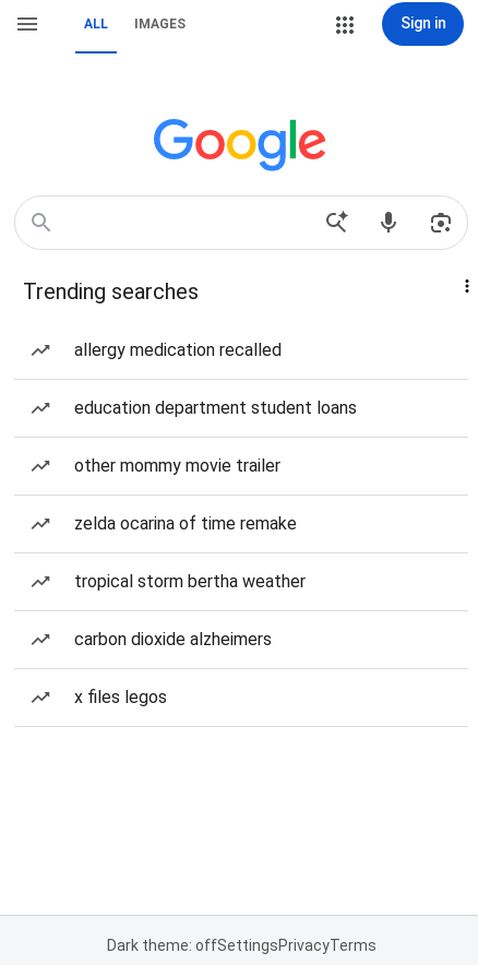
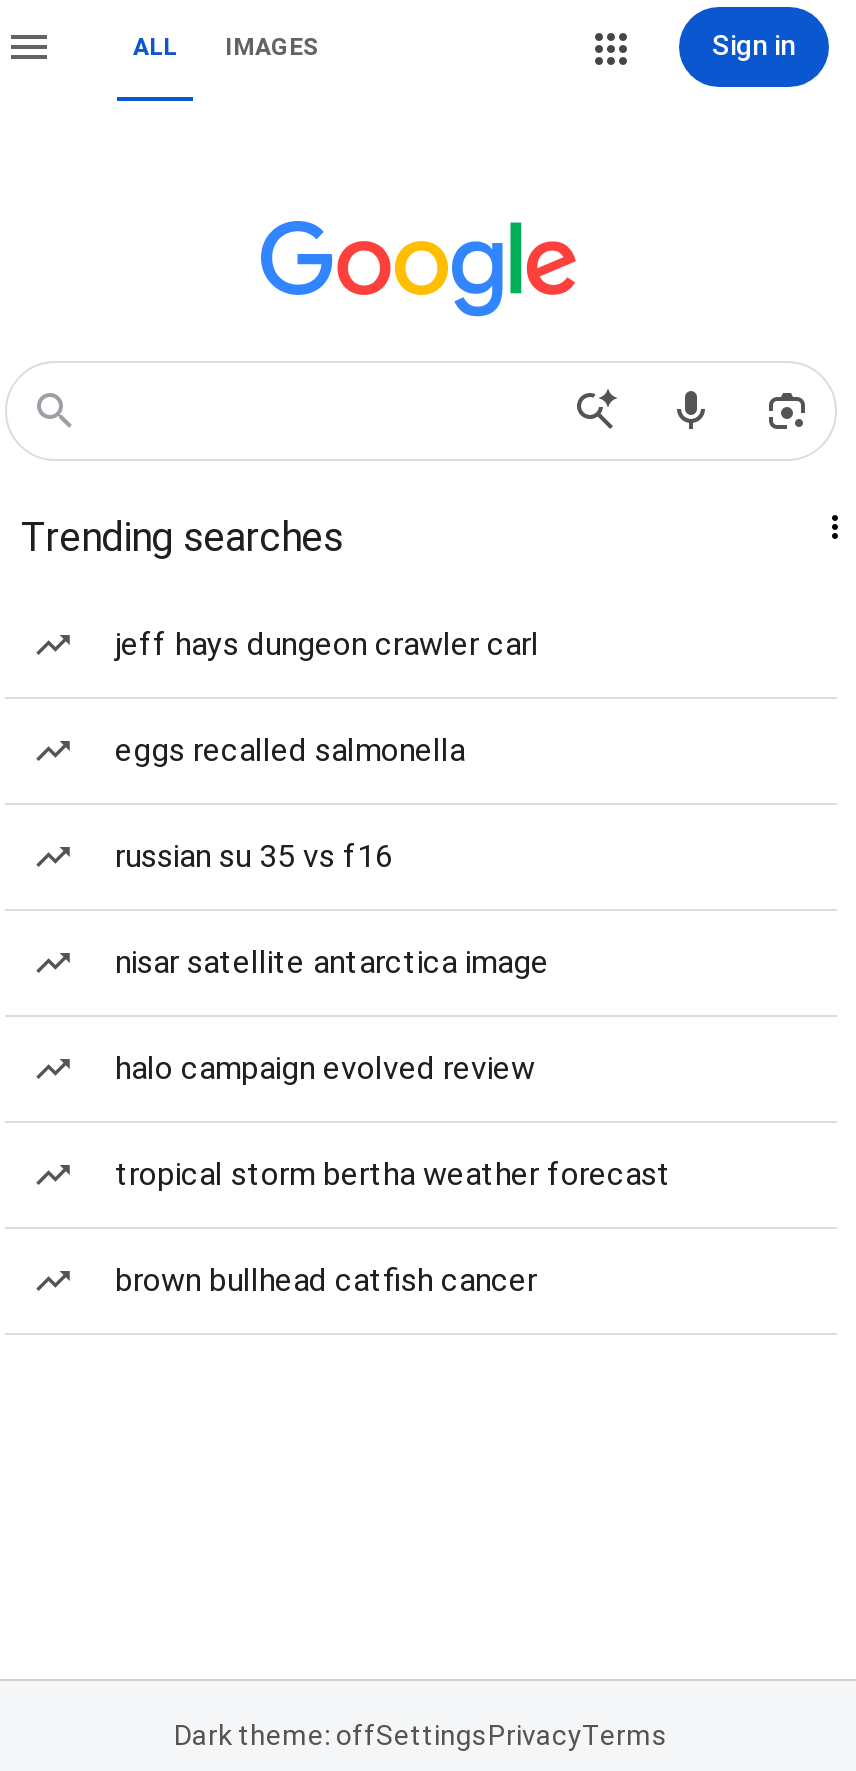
[74,339,282,360] allergy medication recalled -> [115,625,539,663] jeff hays dungeon crawler carl
[74,397,357,418] education department student loans -> [115,731,465,769] eggs recalled salmonella
[74,455,280,476] other mommy movie trailer -> [115,837,393,875] russian su 35 vs f16
[74,513,297,534] zelda ocarina of time remake -> [115,943,549,981] nisar satellite antarctica image
[74,571,306,592] tropical storm bertha weather -> [115,1049,535,1087] halo campaign evolved review
[74,629,272,650] carbon dioxide alzheimers -> [115,1155,671,1193] tropical storm bertha weather forecast
[74,687,167,707] x files legos -> [115,1261,537,1299] brown bullhead catfish cancer

